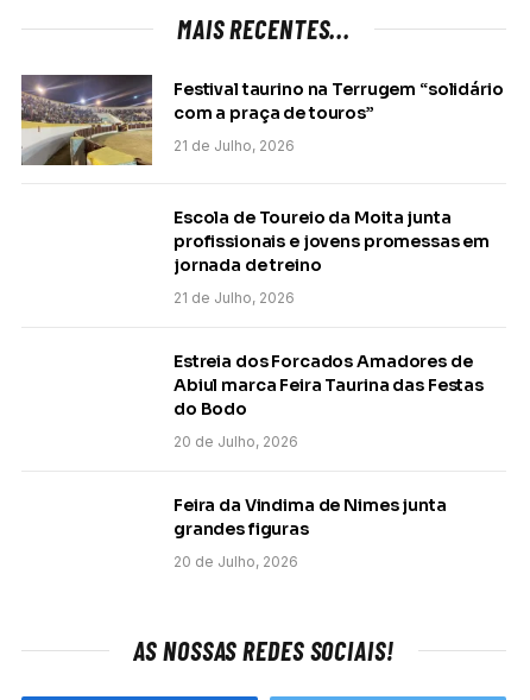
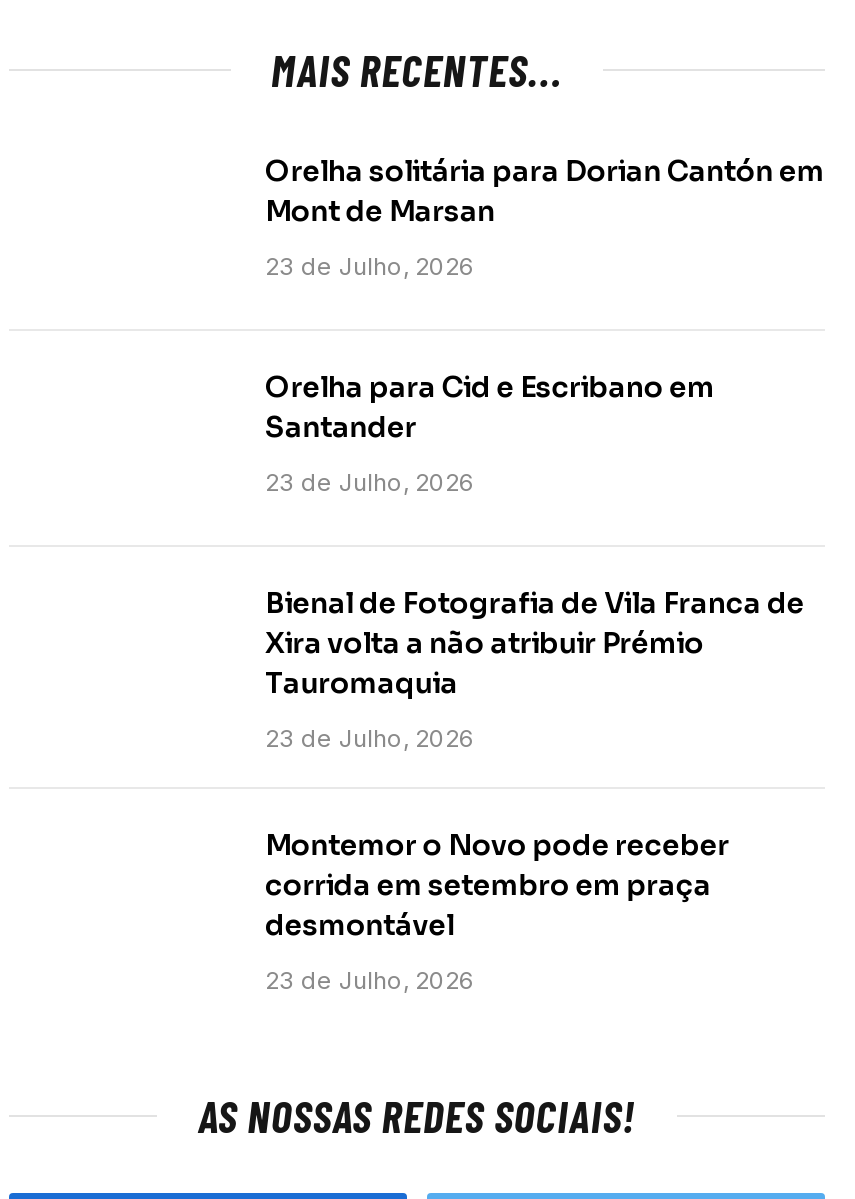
[20,74,153,166] [image] -> none
[173,78,503,123] Festival taurino na Terrugem “solidário | com a praça de touros” -> [265,153,824,229] Orelha solitária para Dorian Cantón em | Mont de Marsan
[173,136,295,154] 21 de Julho, 2026 -> [265,251,475,281] 23 de Julho, 2026
[173,207,490,275] Escola de Toureio da Moita junta | profissionais e jovens promessas em | jornada de treino -> [265,369,715,445] Orelha para Cid e Escribano em | Santander
[173,289,295,306] 21 de Julho, 2026 -> [265,467,475,497] 23 de Julho, 2026
[173,350,484,419] Estreia dos Forcados Amadores de | Abiul marca Feira Taurina das Festas | do Bodo -> [265,585,804,701] Bienal de Fotografia de Vila Franca de | Xira volta a não atribuir Prémio | Tauromaquia
[173,432,298,450] 20 de Julho, 2026 -> [265,723,475,753] 23 de Julho, 2026
[173,494,446,539] Feira da Vindima de Nimes junta | grandes figuras -> [265,827,729,943] Montemor o Novo pode receber | corrida em setembro em praça | desmontável
[173,552,298,570] 20 de Julho, 2026 -> [265,965,475,995] 23 de Julho, 2026

